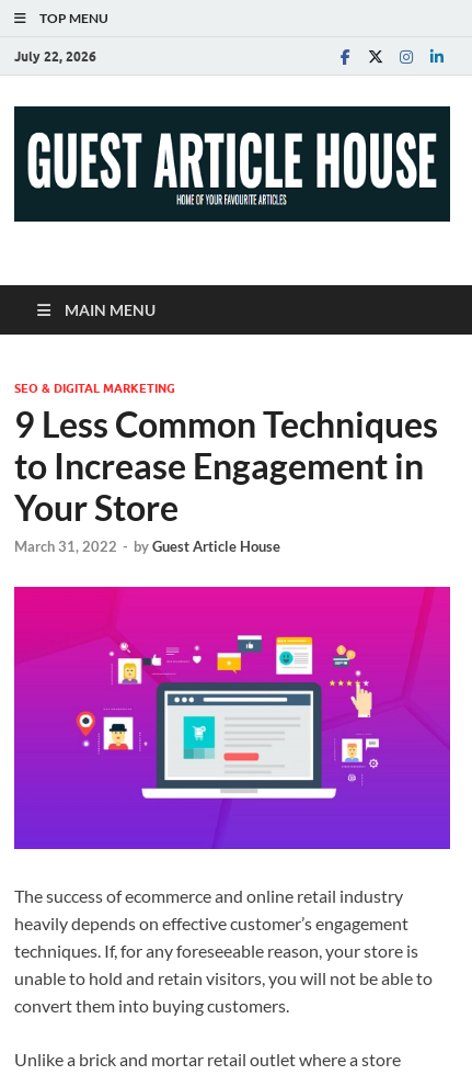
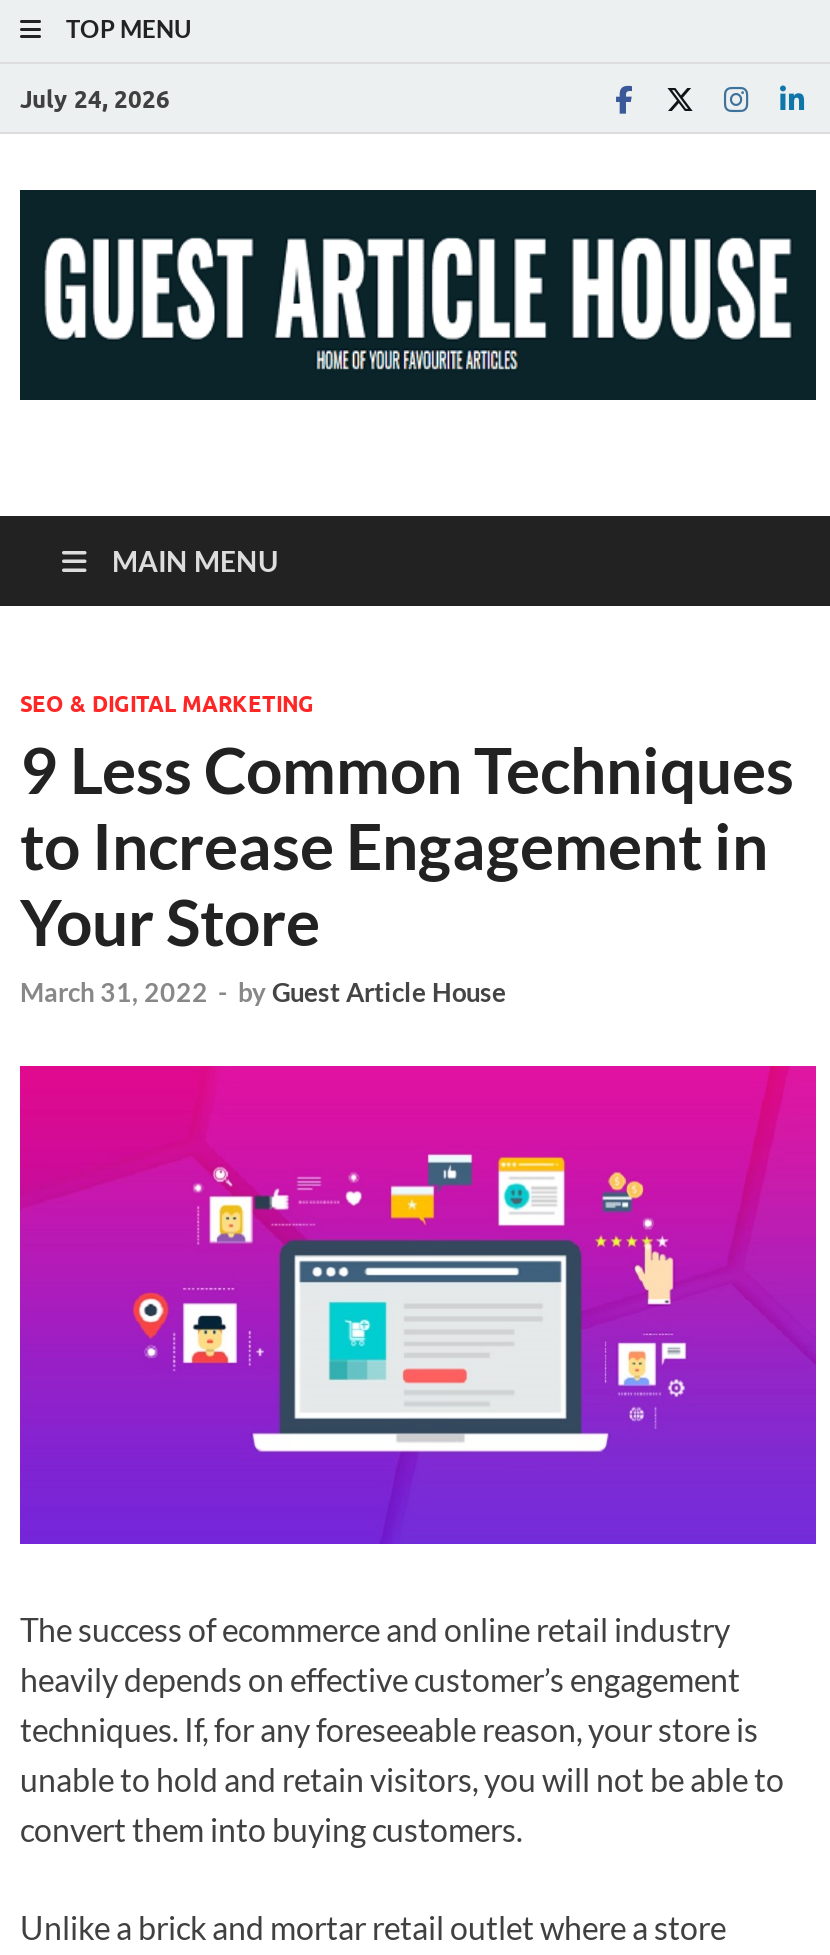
[14,48,96,64] July 22, 2026 -> [20,83,170,113] July 24, 2026

